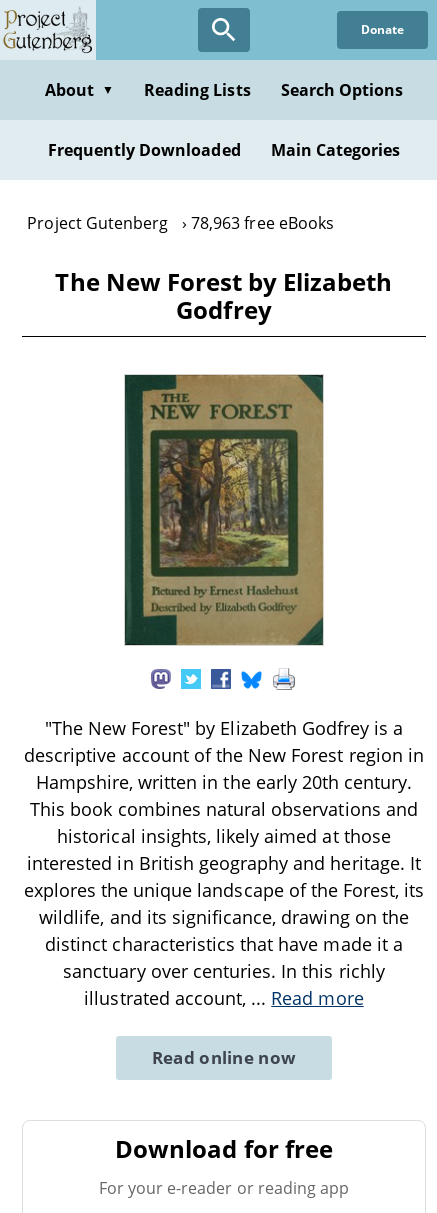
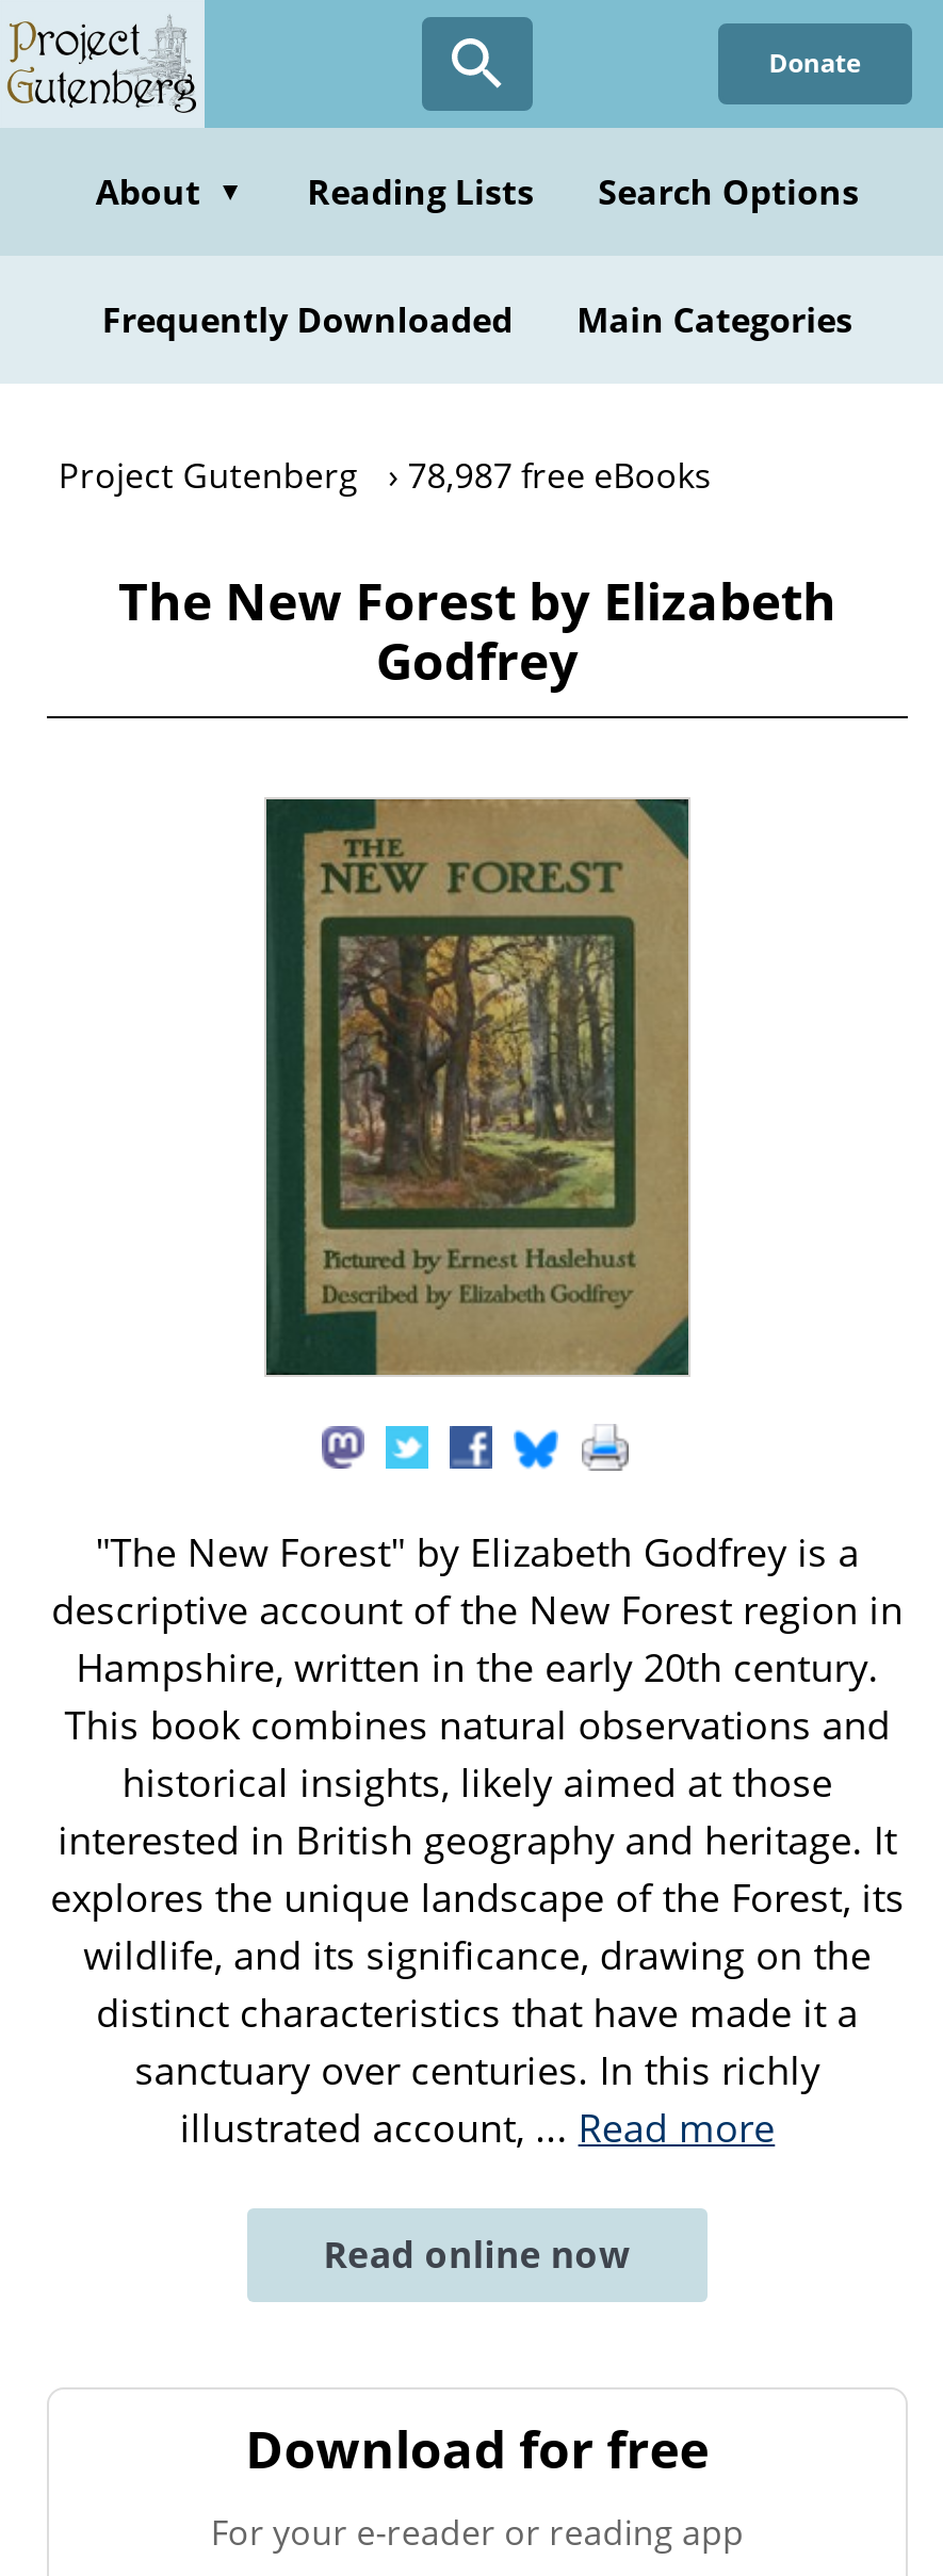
[27,212,334,234] Project Gutenberg 78,963 free eBooks -> [58,452,712,499] Project Gutenberg 78,987 free eBooks

